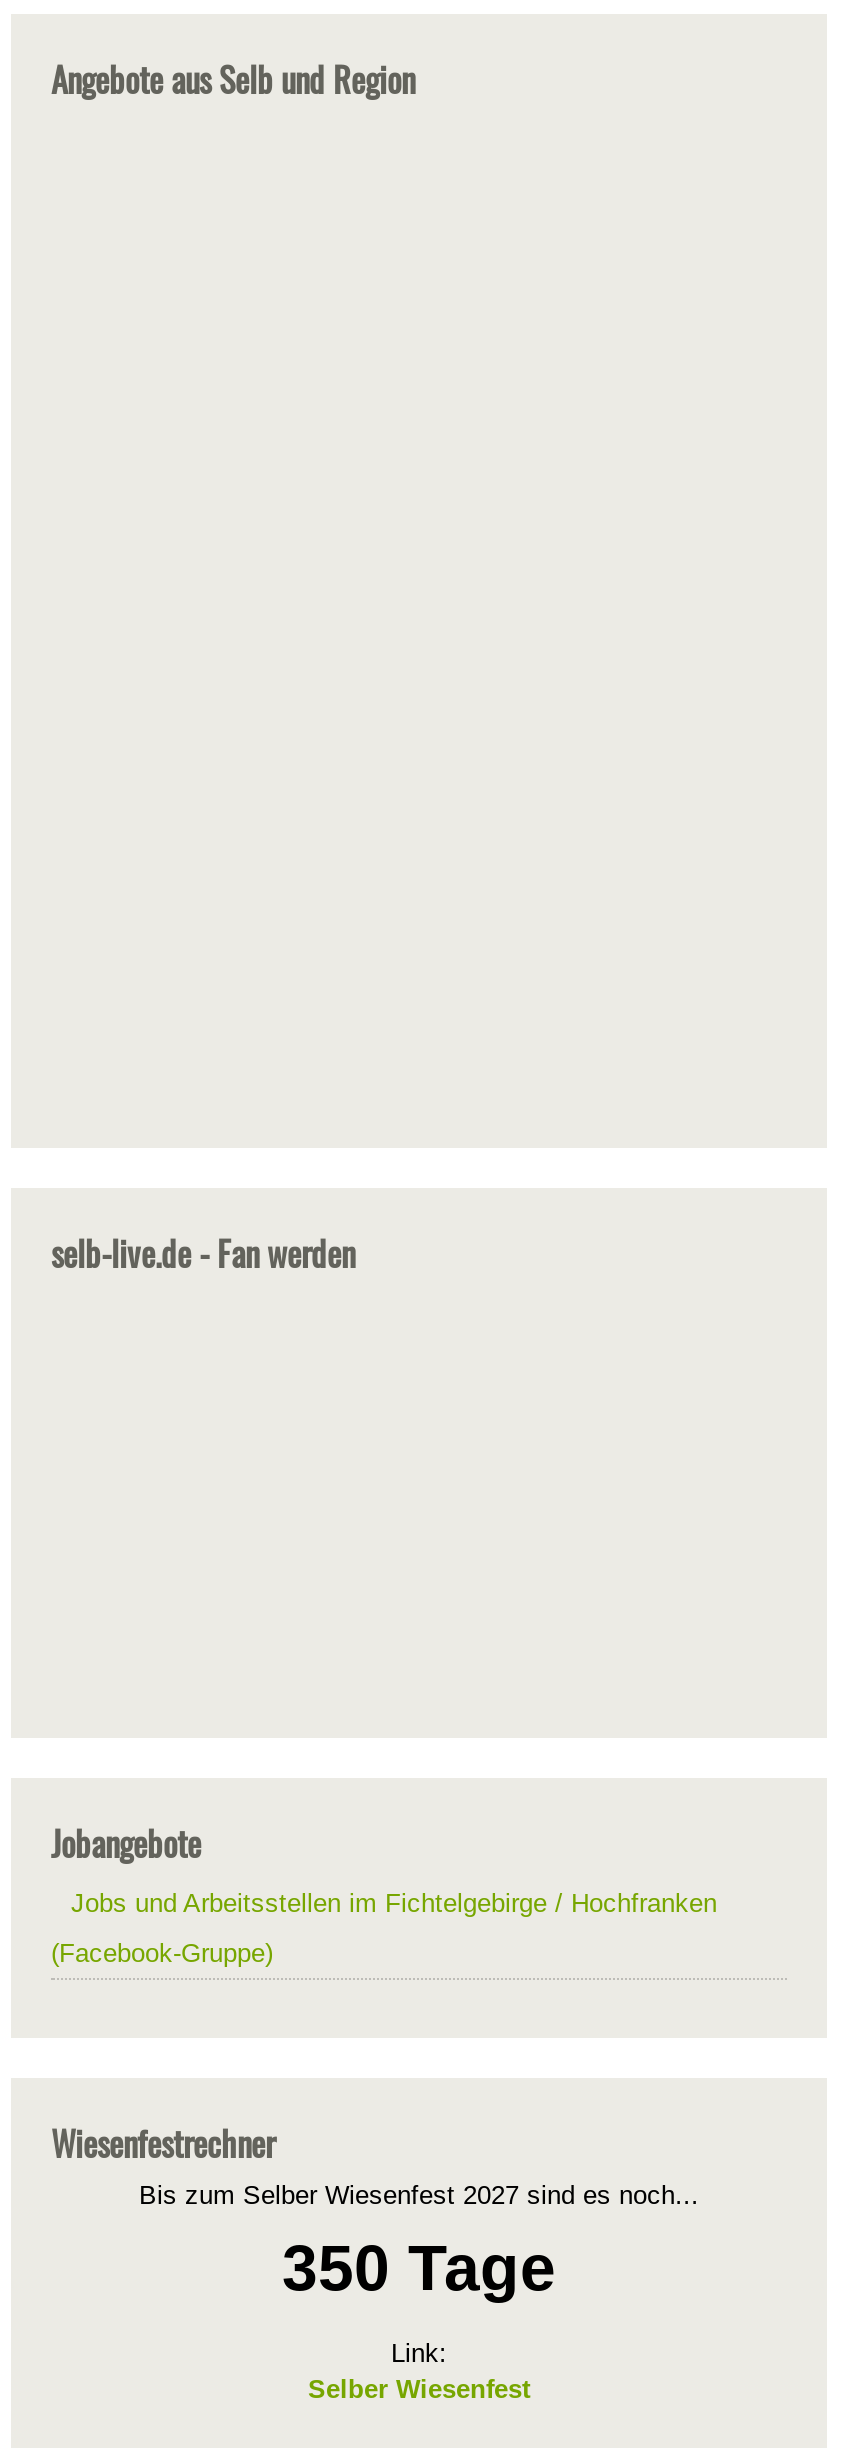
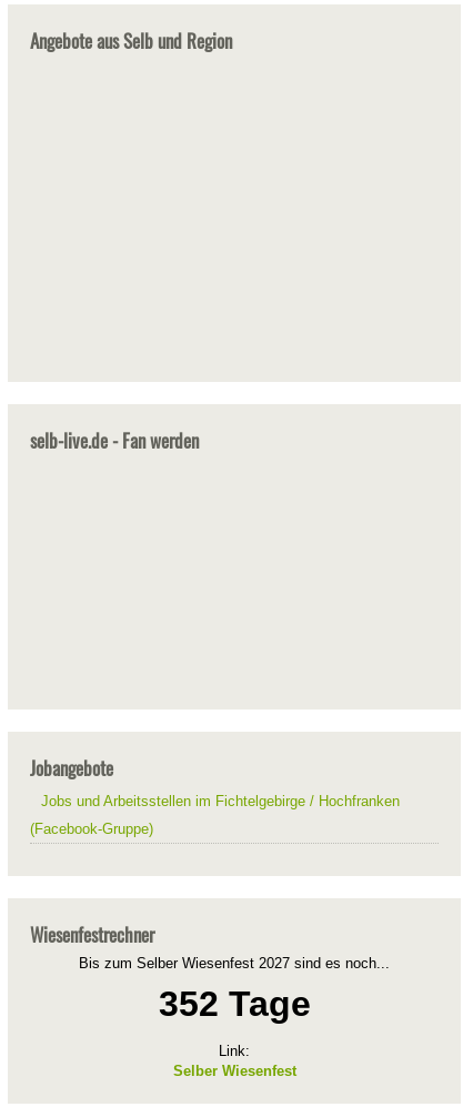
[282,2233,556,2305] 350 Tage -> [158,984,310,1024] 352 Tage

